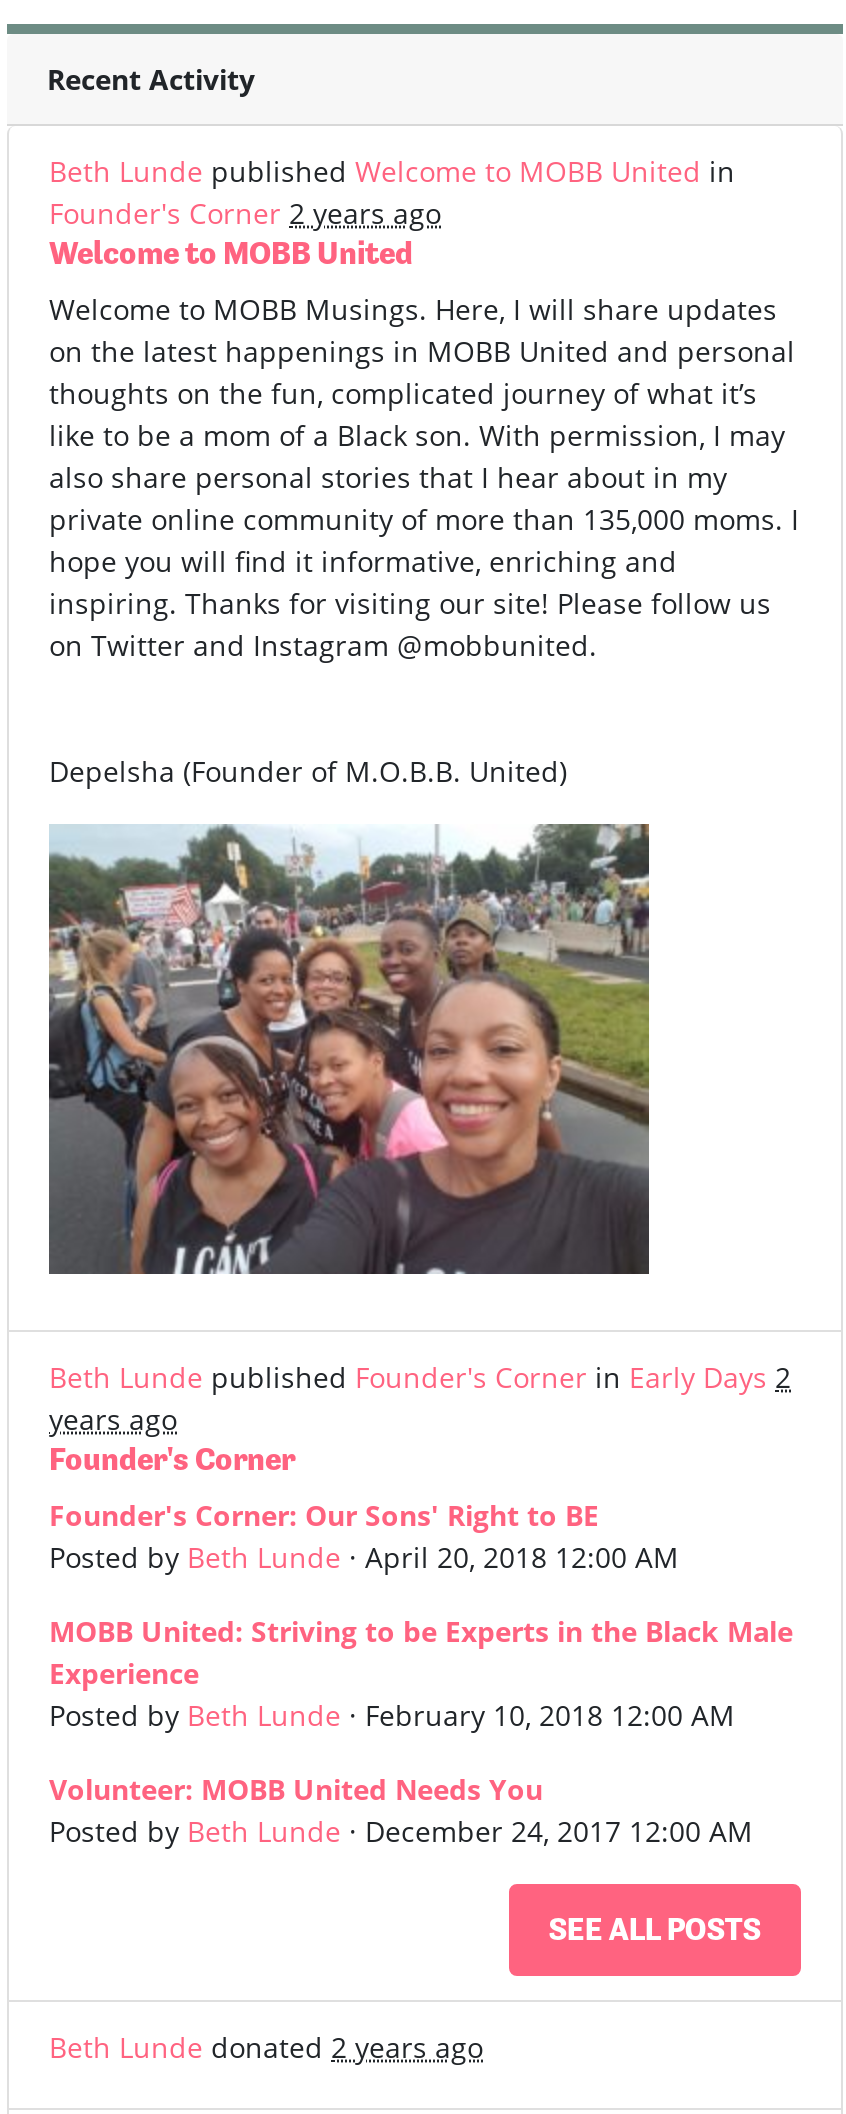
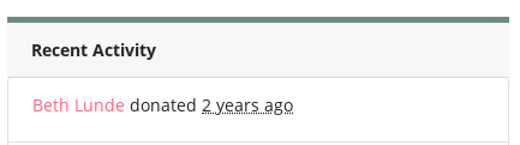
[49,153,799,791] Beth Lunde published Welcome to MOBB United in | Founder's Corner 2 years ago | Welcome to MOBB United | Welcome to MOBB Musings. Here, I will share updates | on the latest happenings in MOBB United and personal | thoughts on the fun, complicated journey of what it’s | like to be a mom of a Black son. With permission, I may | also share personal stories that I hear about in my | private online community of more than 135,000 moms. I | hope you will find it informative, enriching and | inspiring. Thanks for visiting our site! Please follow us | on Twitter and Instagram @mobbunited. | Depelsha (Founder of M.O.B.B. United) -> none
[47,822,651,1276] [image] -> none
[49,1359,793,1948] Beth Lunde published Founder's Corner in Early Days 2 | years ago | Founder's Corner | Founder's Corner: Our Sons' Right to BE | Posted by Beth Lunde · April 20, 2018 12:00 AM | MOBB United: Striving to be Experts in the Black Male | Experience | Posted by Beth Lunde · February 10, 2018 12:00 AM | Volunteer: MOBB United Needs You | Posted by Beth Lunde · December 24, 2017 12:00 AM | SEE ALL POSTS -> none

